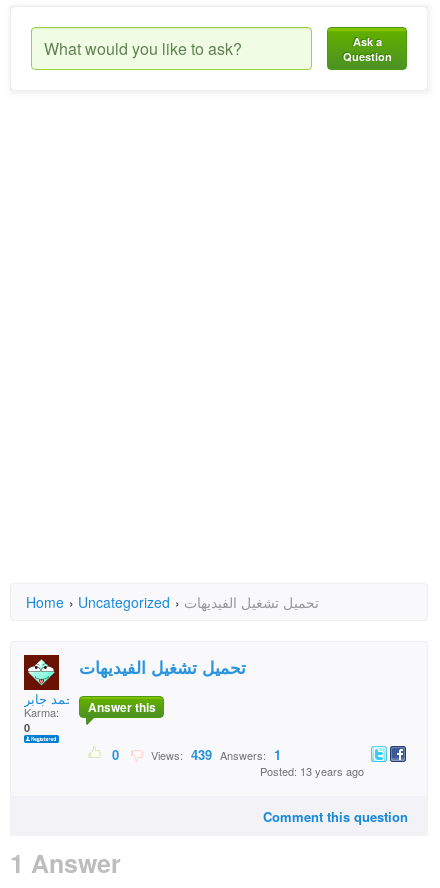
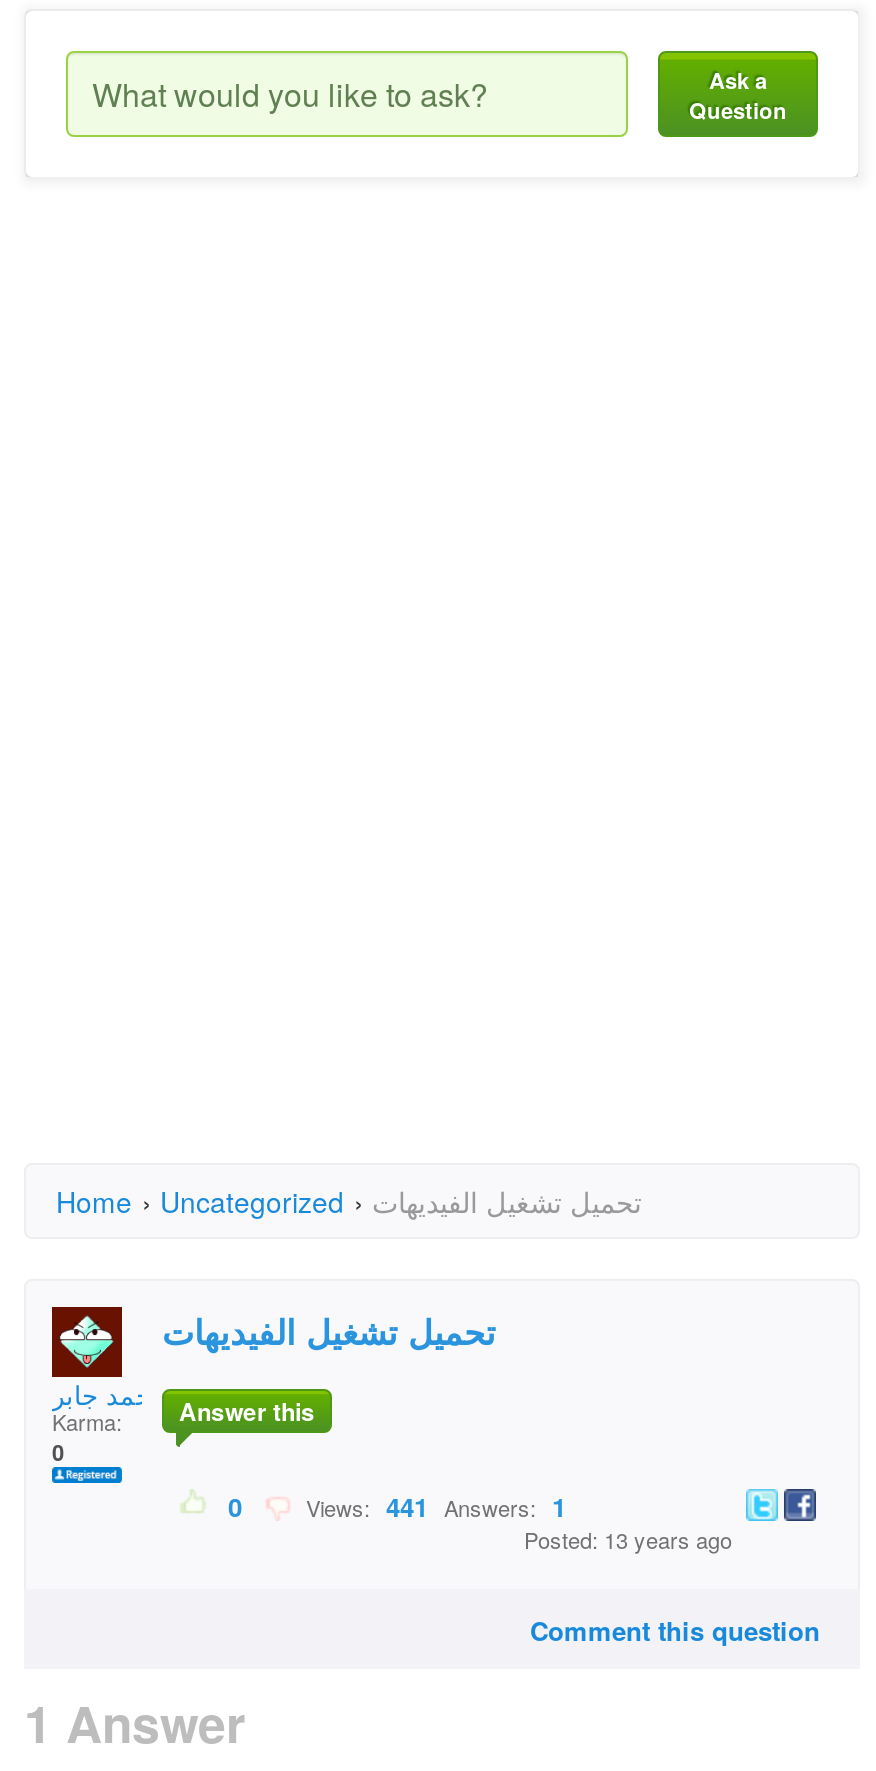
[145,745,281,764] Views: 439 Answers: 1 -> [294,1487,566,1525] Views: 441 Answers: 1

